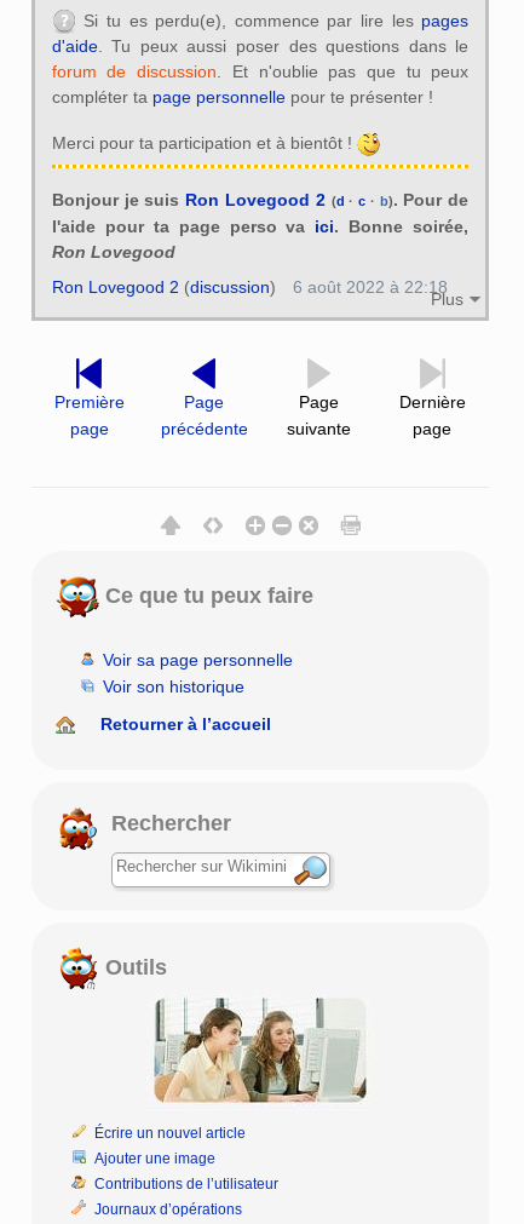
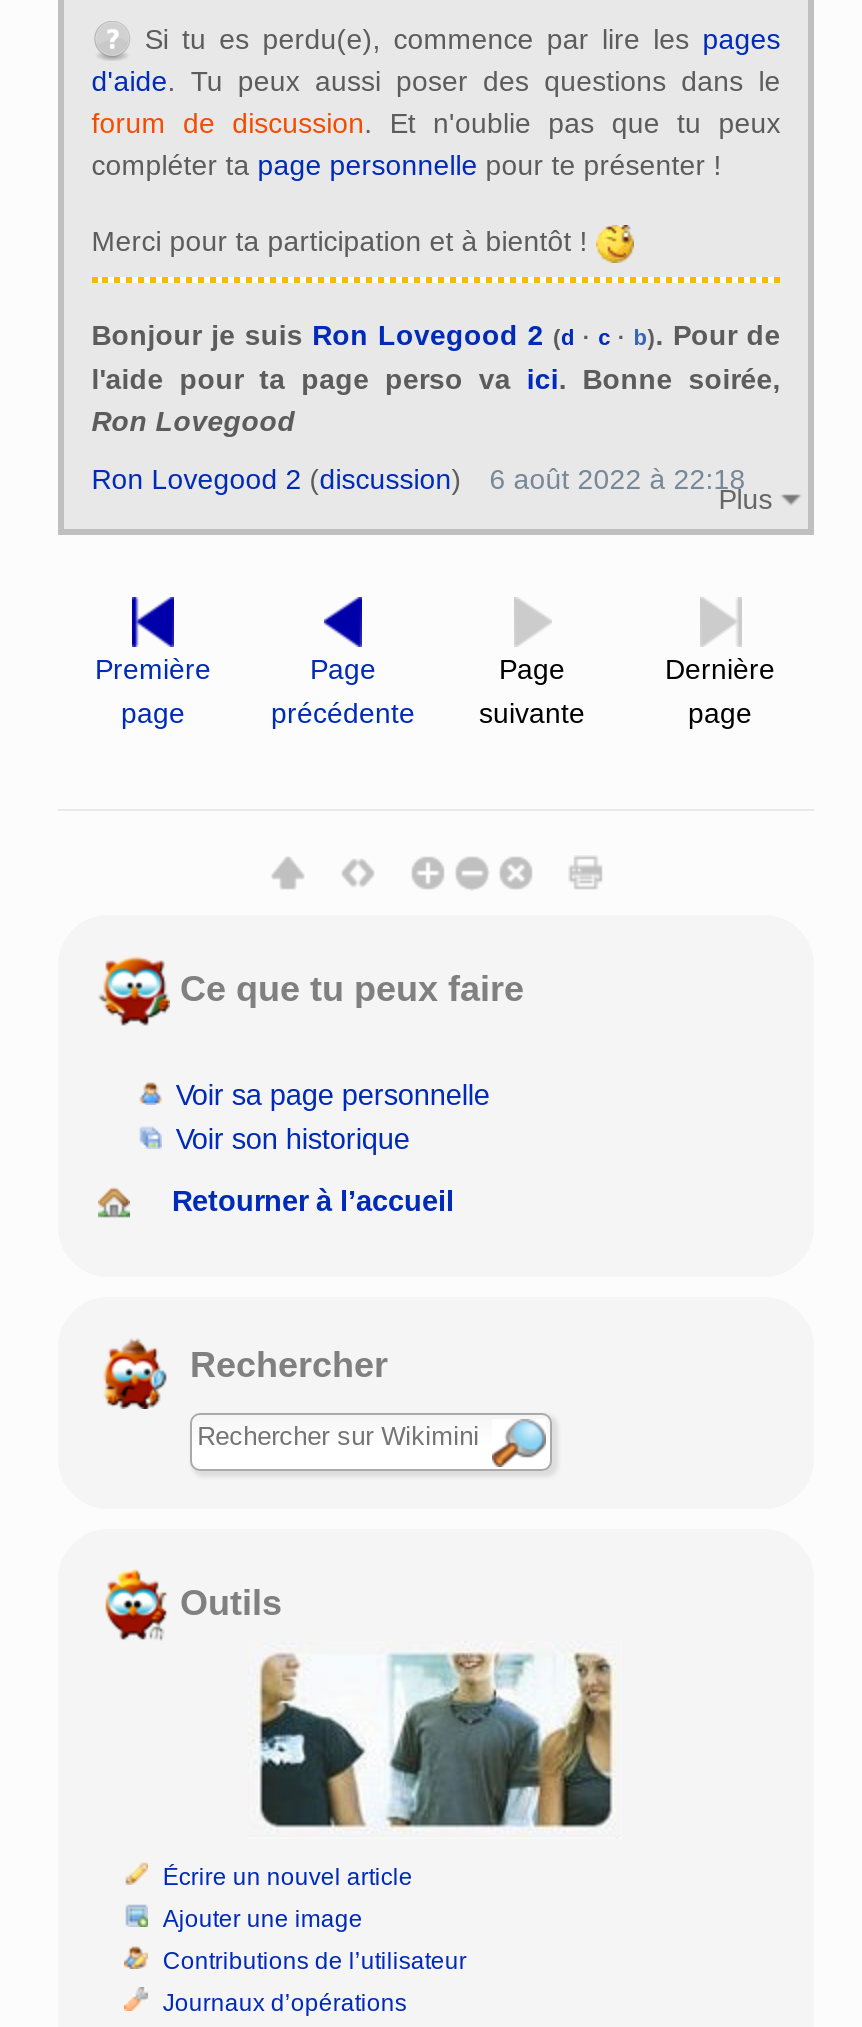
[152,996,367,1104] [image] -> [258,1651,614,1829] [image]

